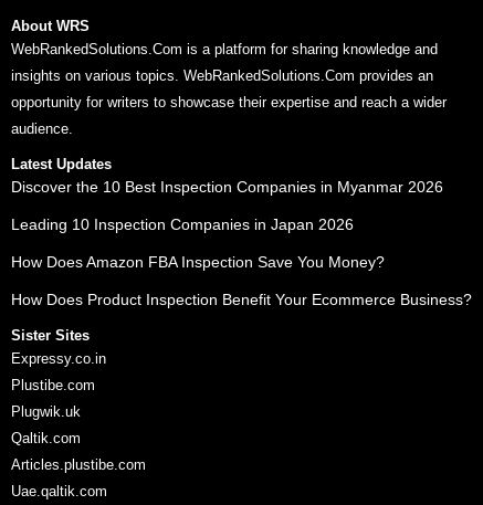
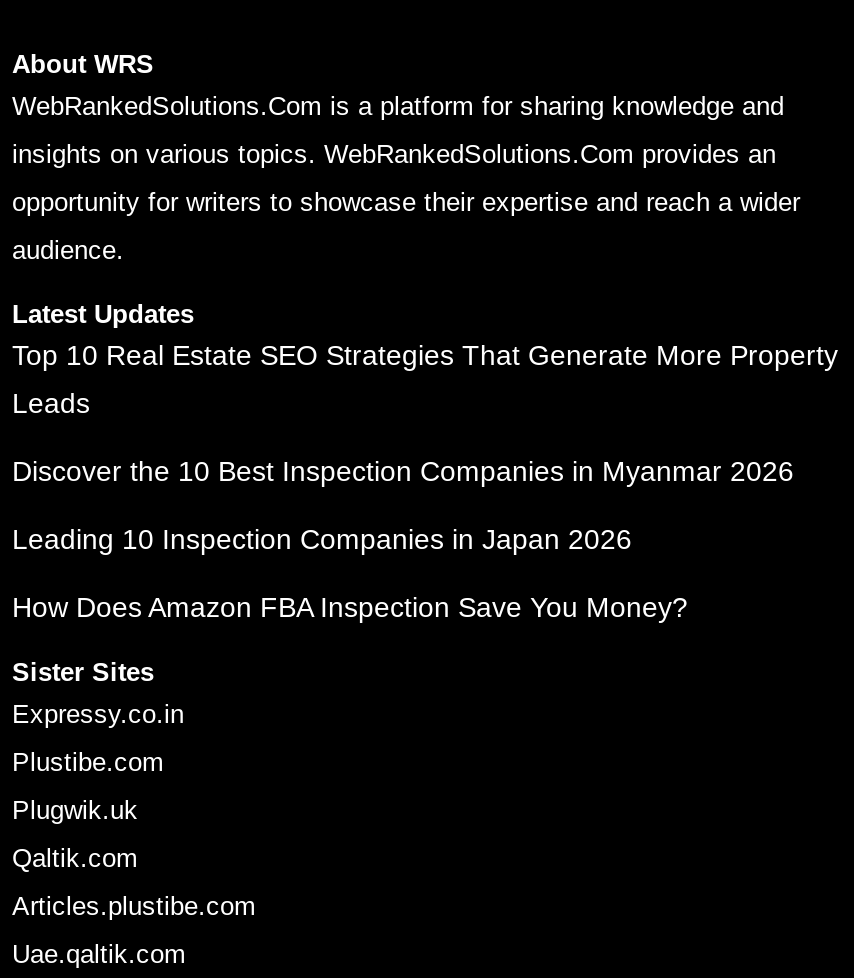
none -> [12,338,838,418] Top 10 Real Estate SEO Strategies That Generate More Property | Leads
moved [11,177,443,270] -> [12,454,794,622]: Discover the 10 Best Inspection Companies in Myanmar 2026 | Leading 10 Inspection Companies in Japan 2026 | How Does Amazon FBA Inspection Save You Money?
[11,290,472,308] How Does Product Inspection Benefit Your Ecommerce Business? -> none

